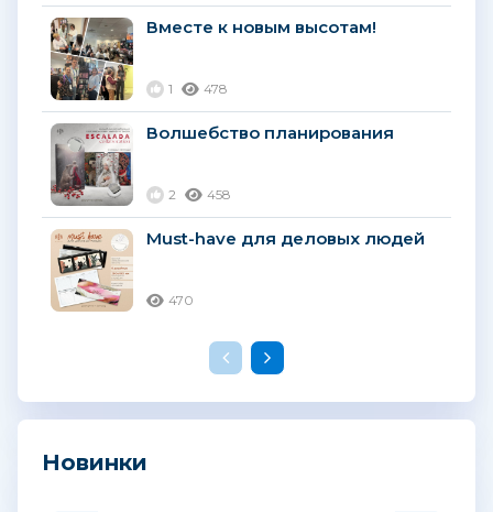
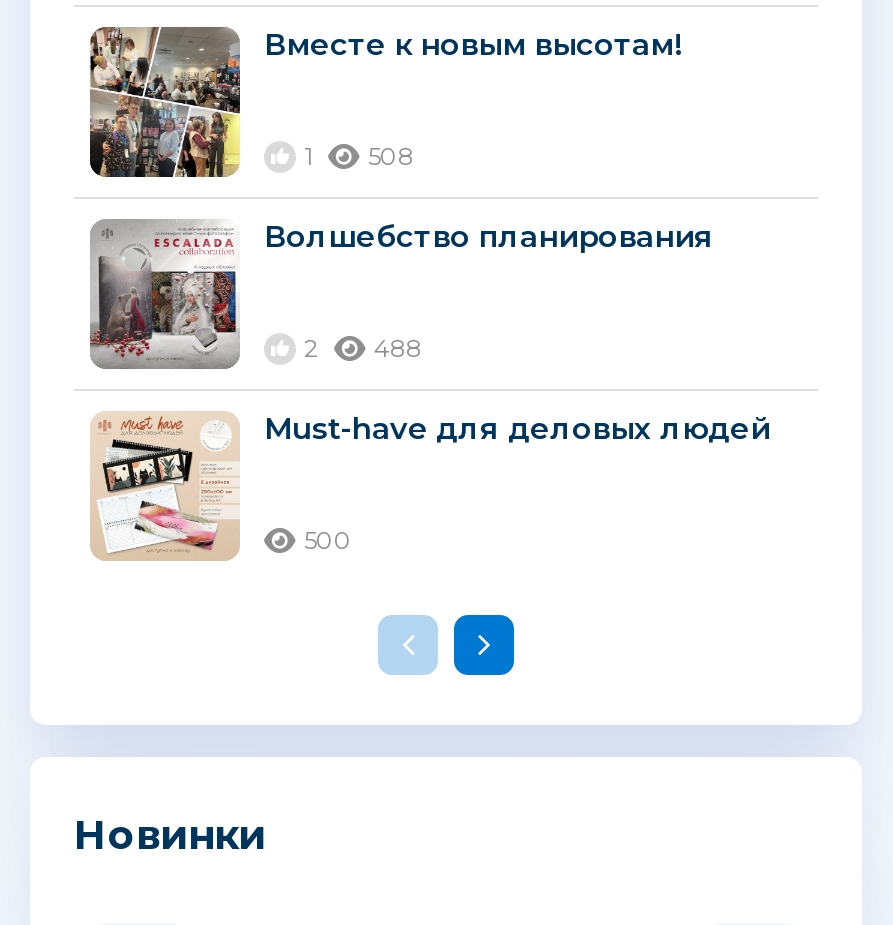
[168,80,228,97] 1 478 -> [304,141,414,171] 1 508
[168,186,231,202] 2 458 -> [304,333,422,363] 2 488
[168,292,194,308] 470 -> [304,525,352,555] 500

